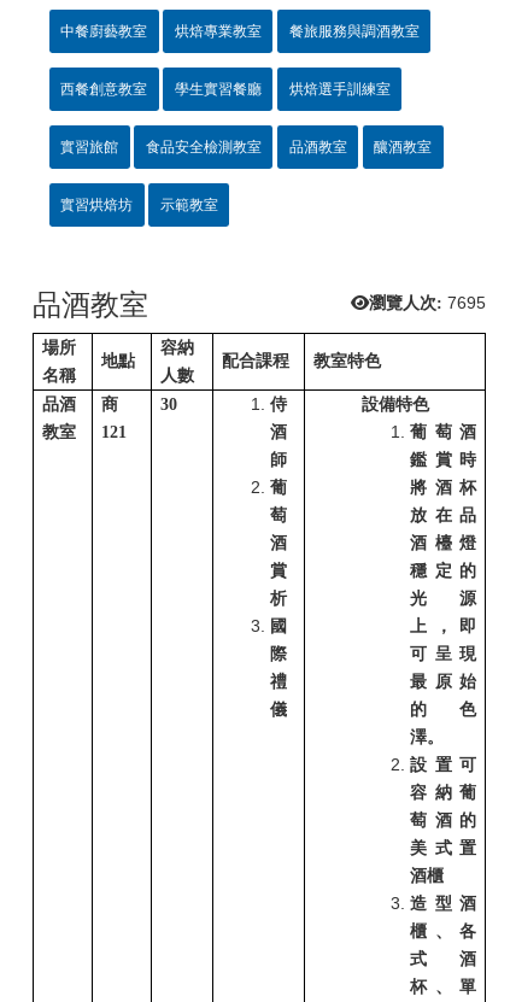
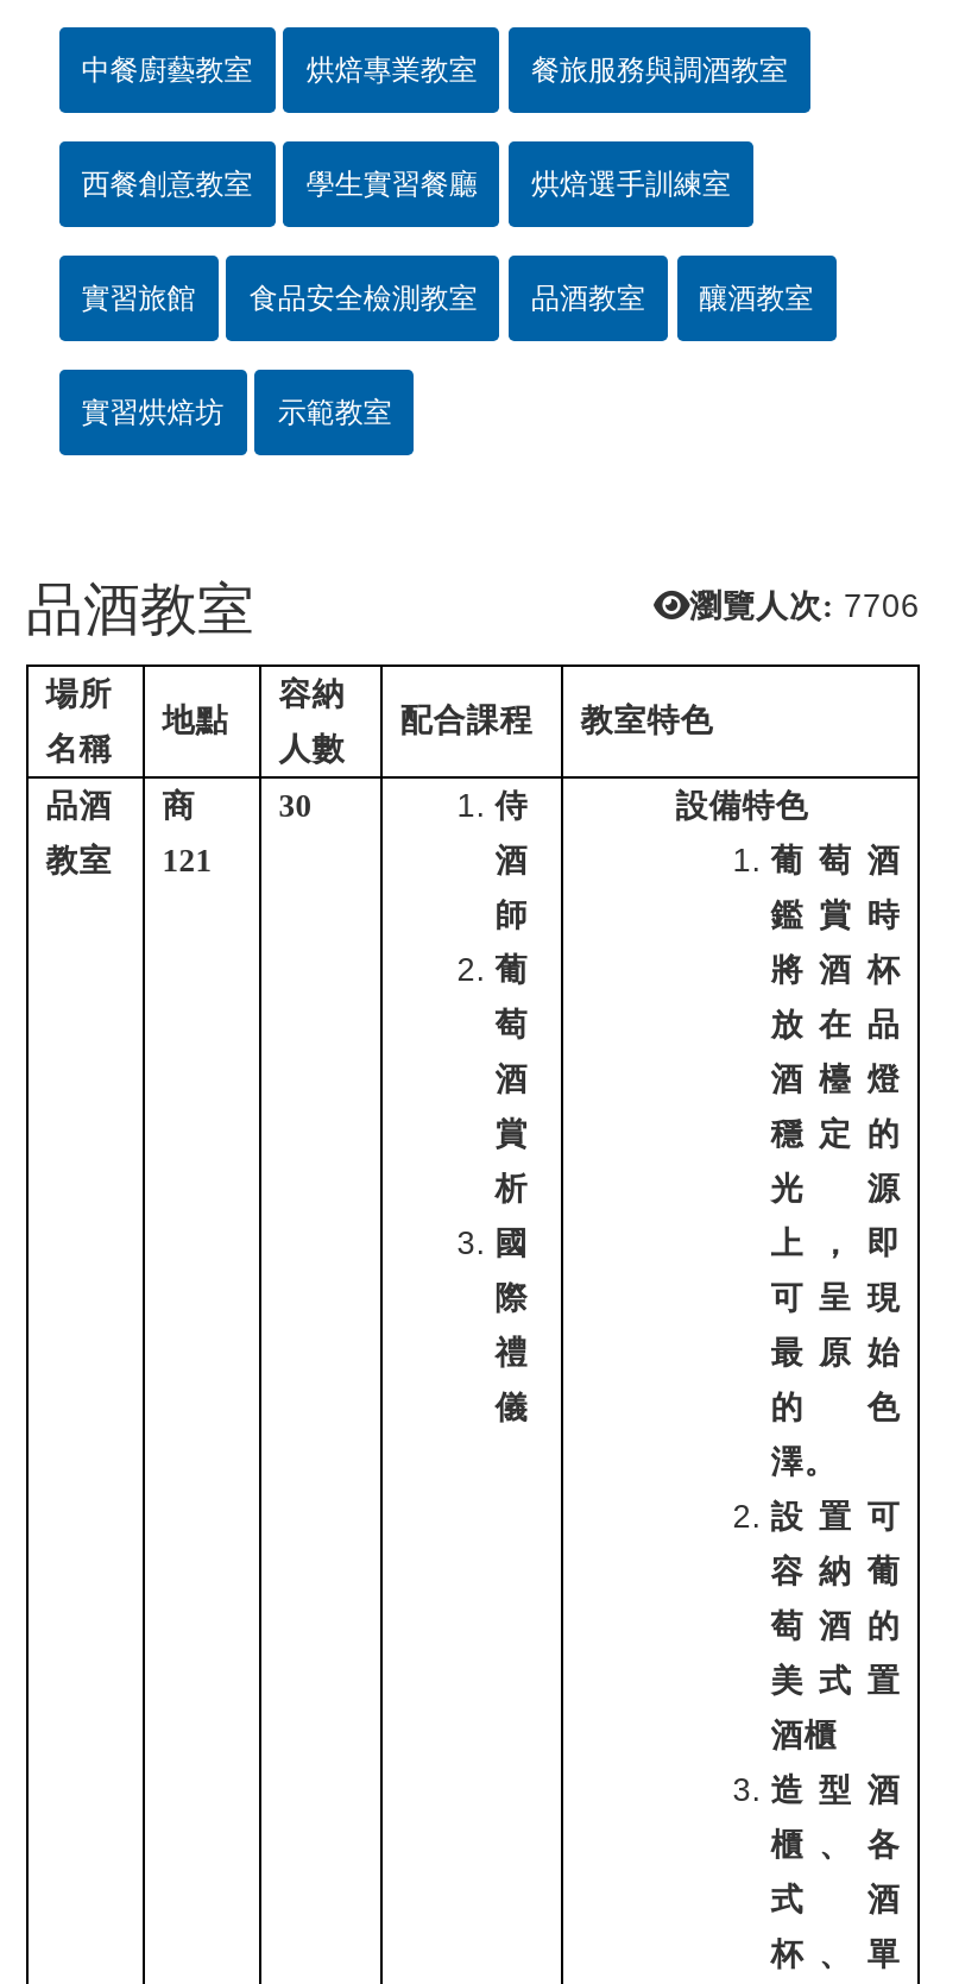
[369,294,486,312] 瀏覽人次: 7695 -> [689,588,920,624] 瀏覽人次: 7706

